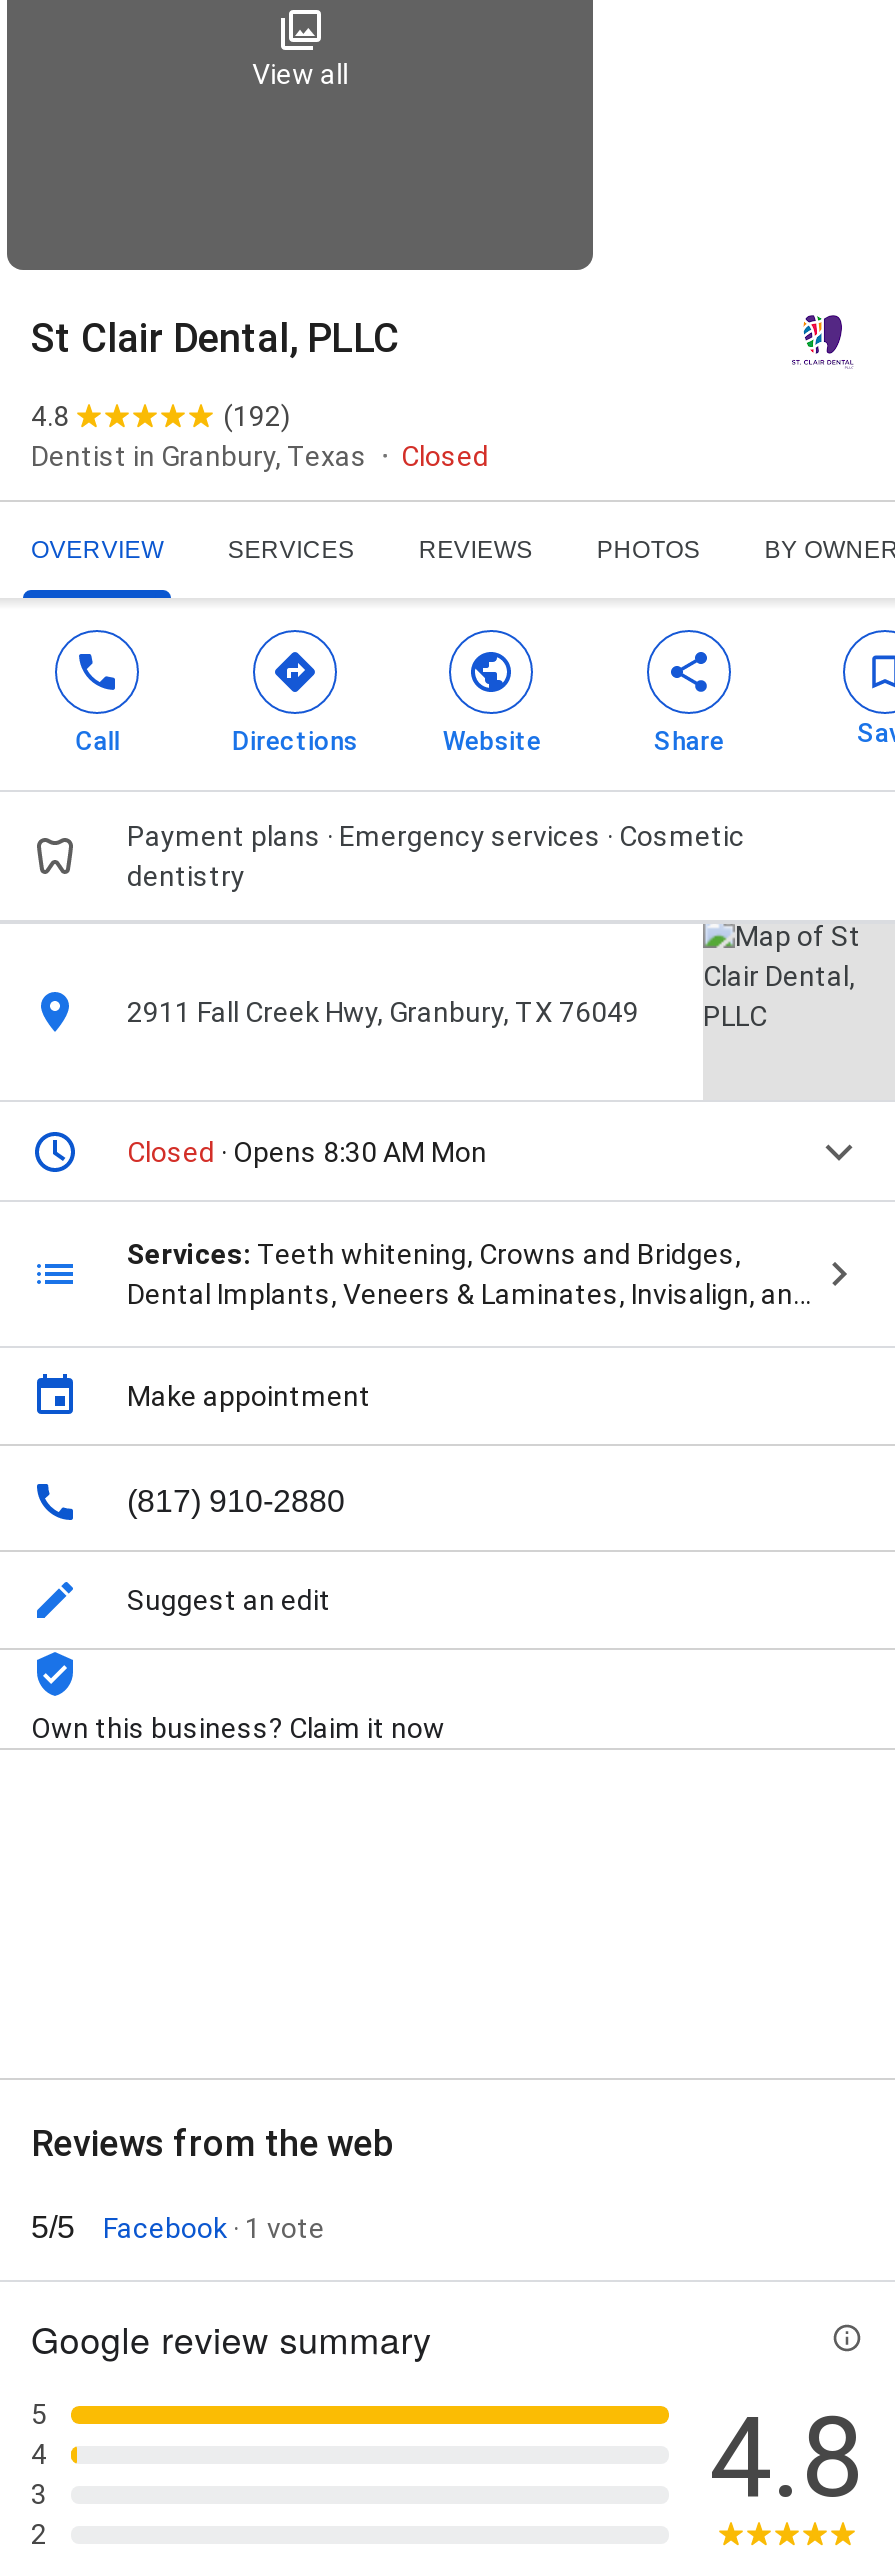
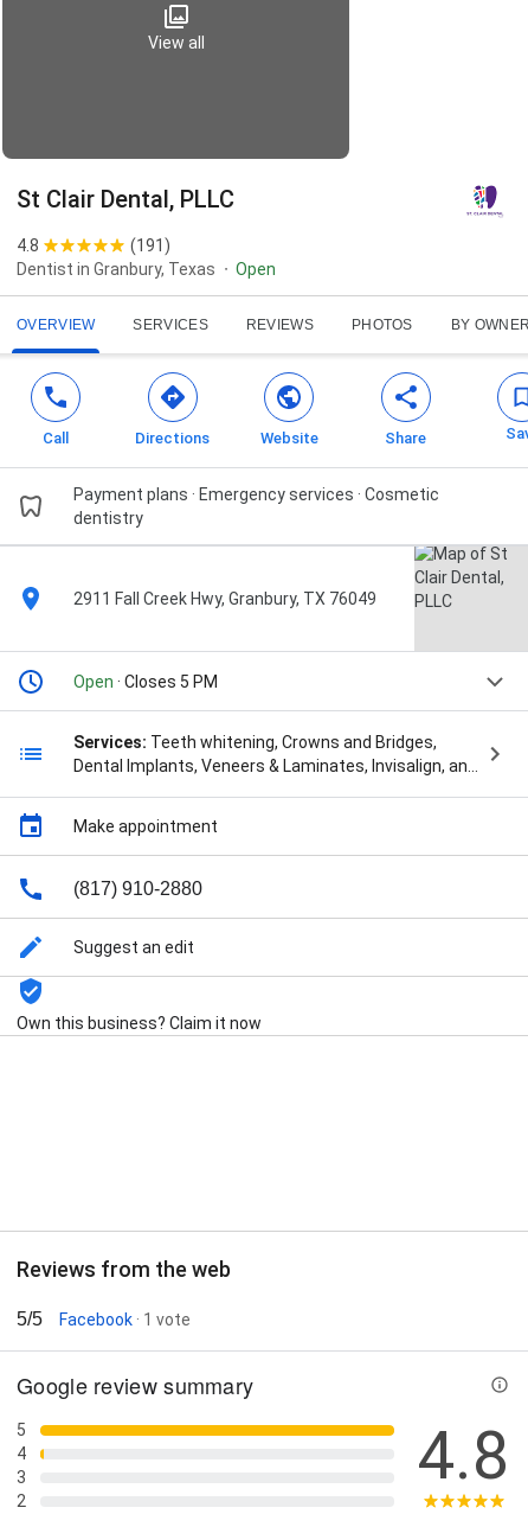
[223,400,291,432] (192) -> [130,236,170,255] (191)
[401,440,489,472] Closed -> [236,260,276,279] Open
[127,1136,487,1168] Closed · Opens 8:30 AM Mon -> [73,672,218,691] Open · Closes 5 PM

